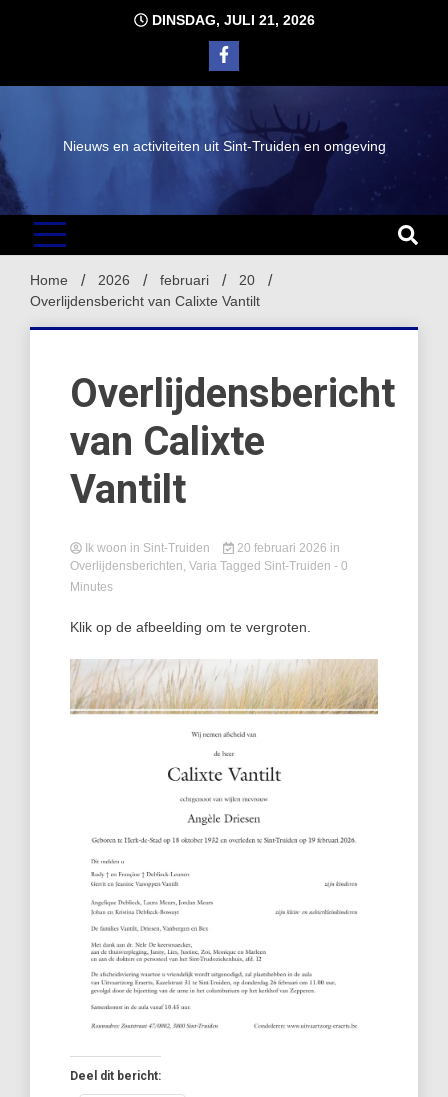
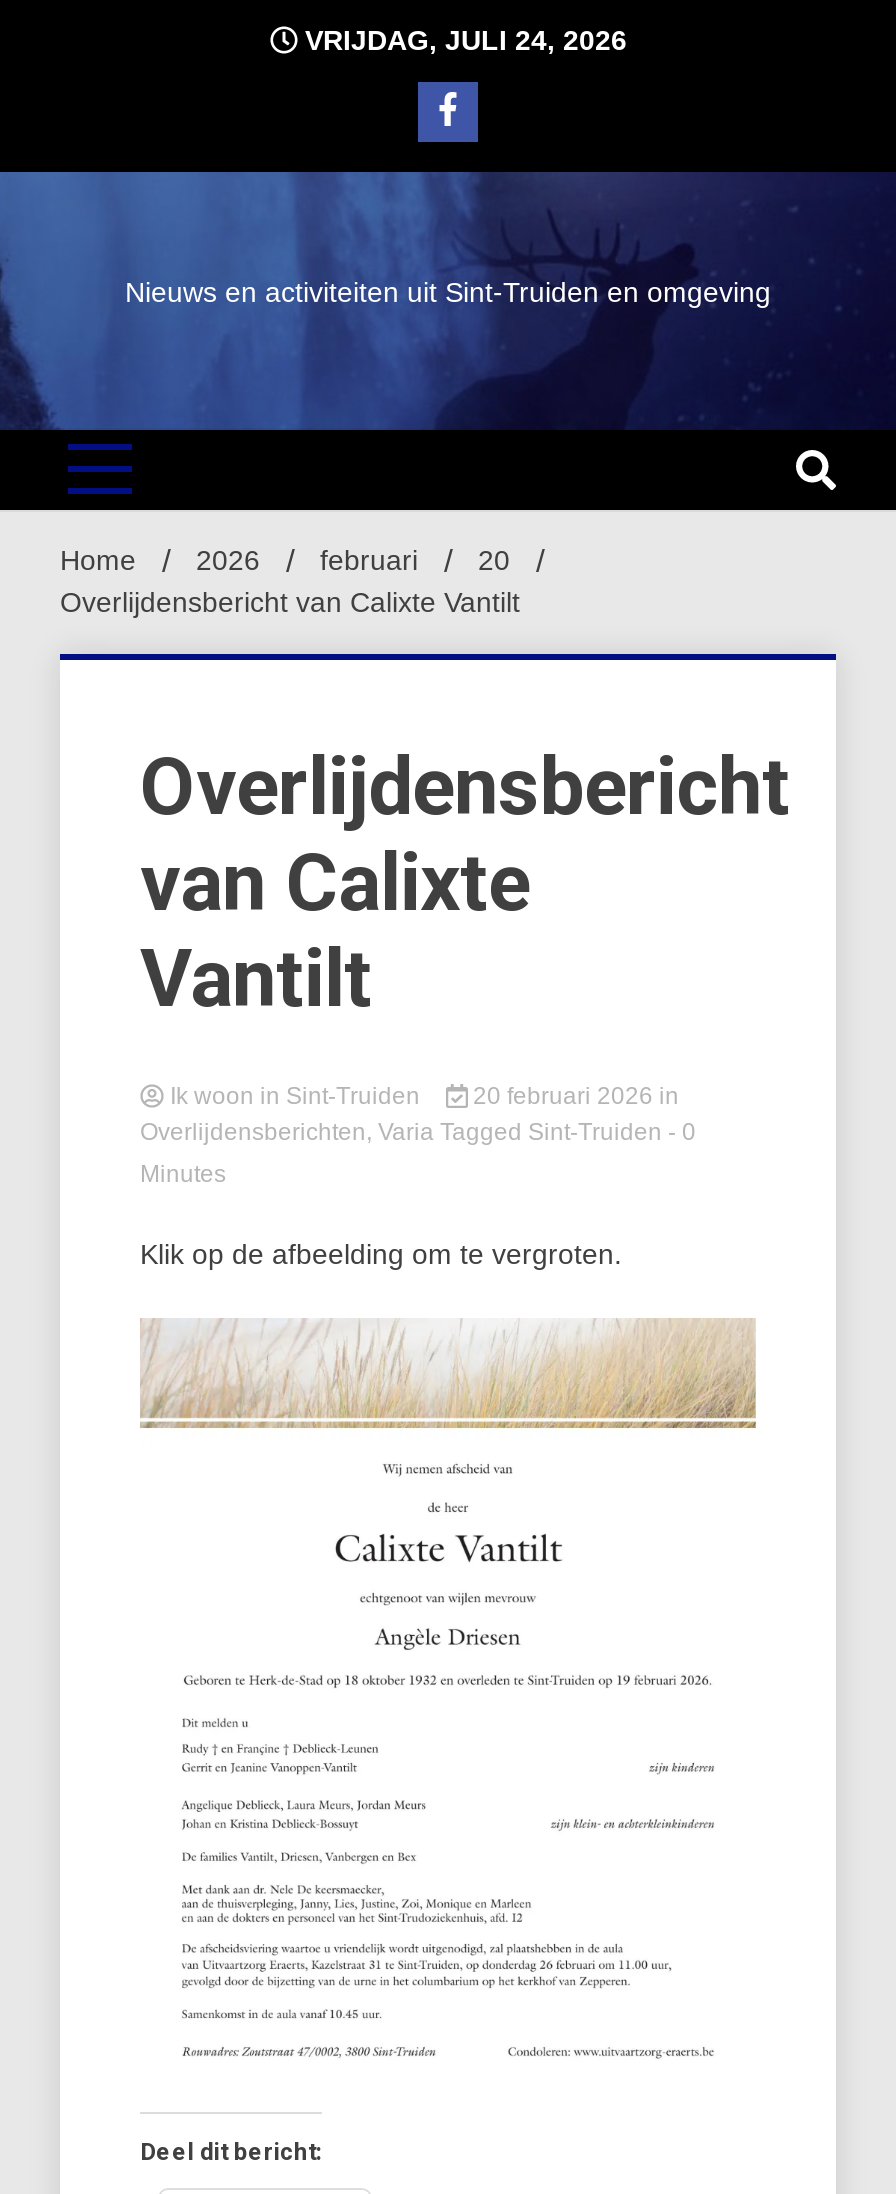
[147,12,314,28] DINSDAG, JULI 21, 2026 -> [297,24,627,56] VRIJDAG, JULI 24, 2026

